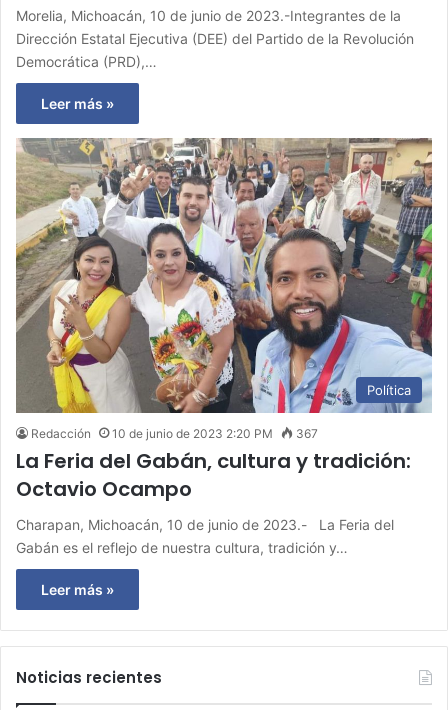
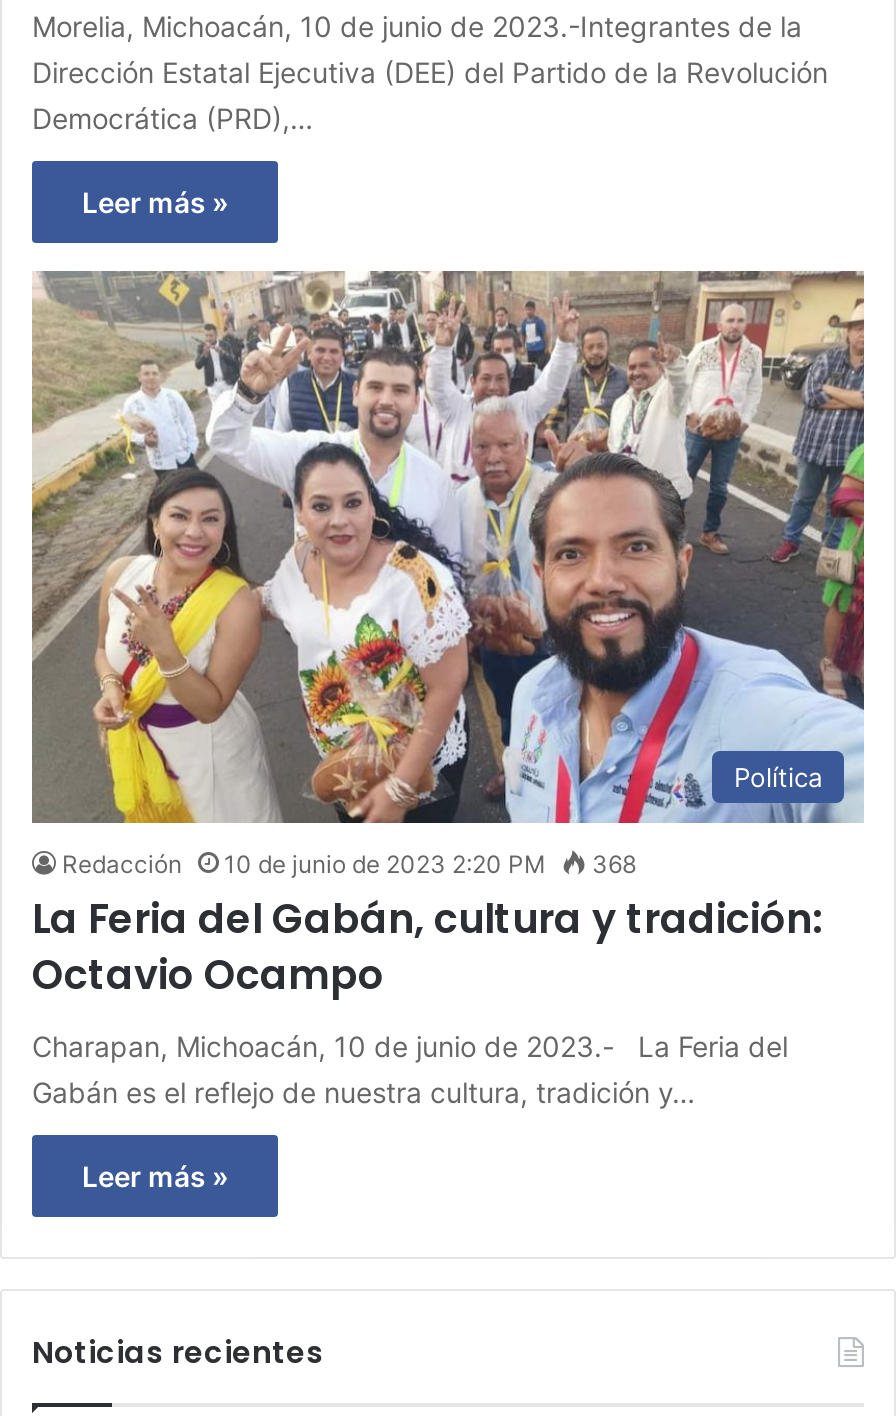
[31,426,318,441] Redacción 10 de junio de 2023 2:20 PM 367 -> [62,849,636,879] Redacción 10 de junio de 2023 2:20 PM 368

